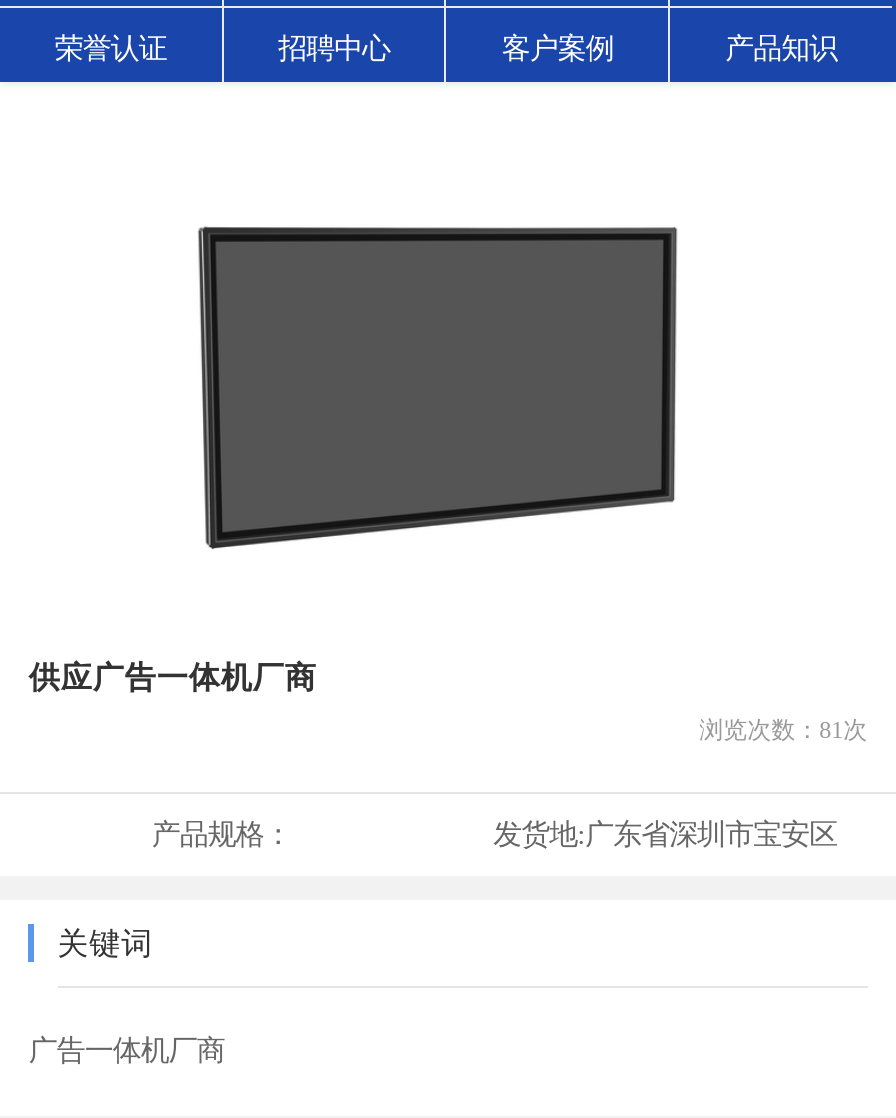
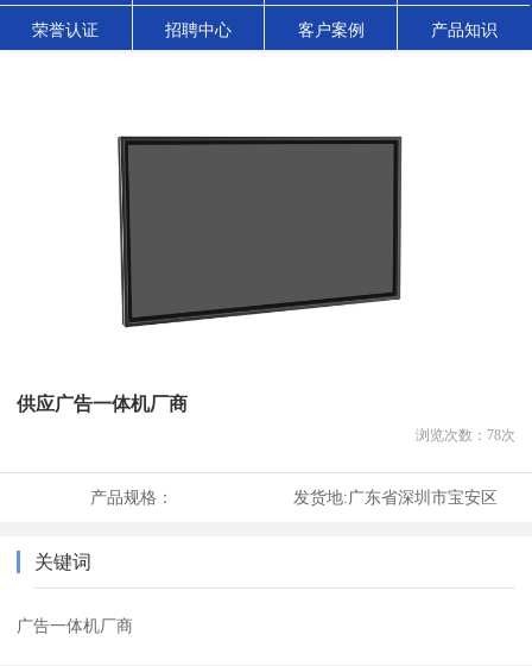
[699,716,867,744] 浏览次数：81次 -> [415,427,515,444] 浏览次数：78次

